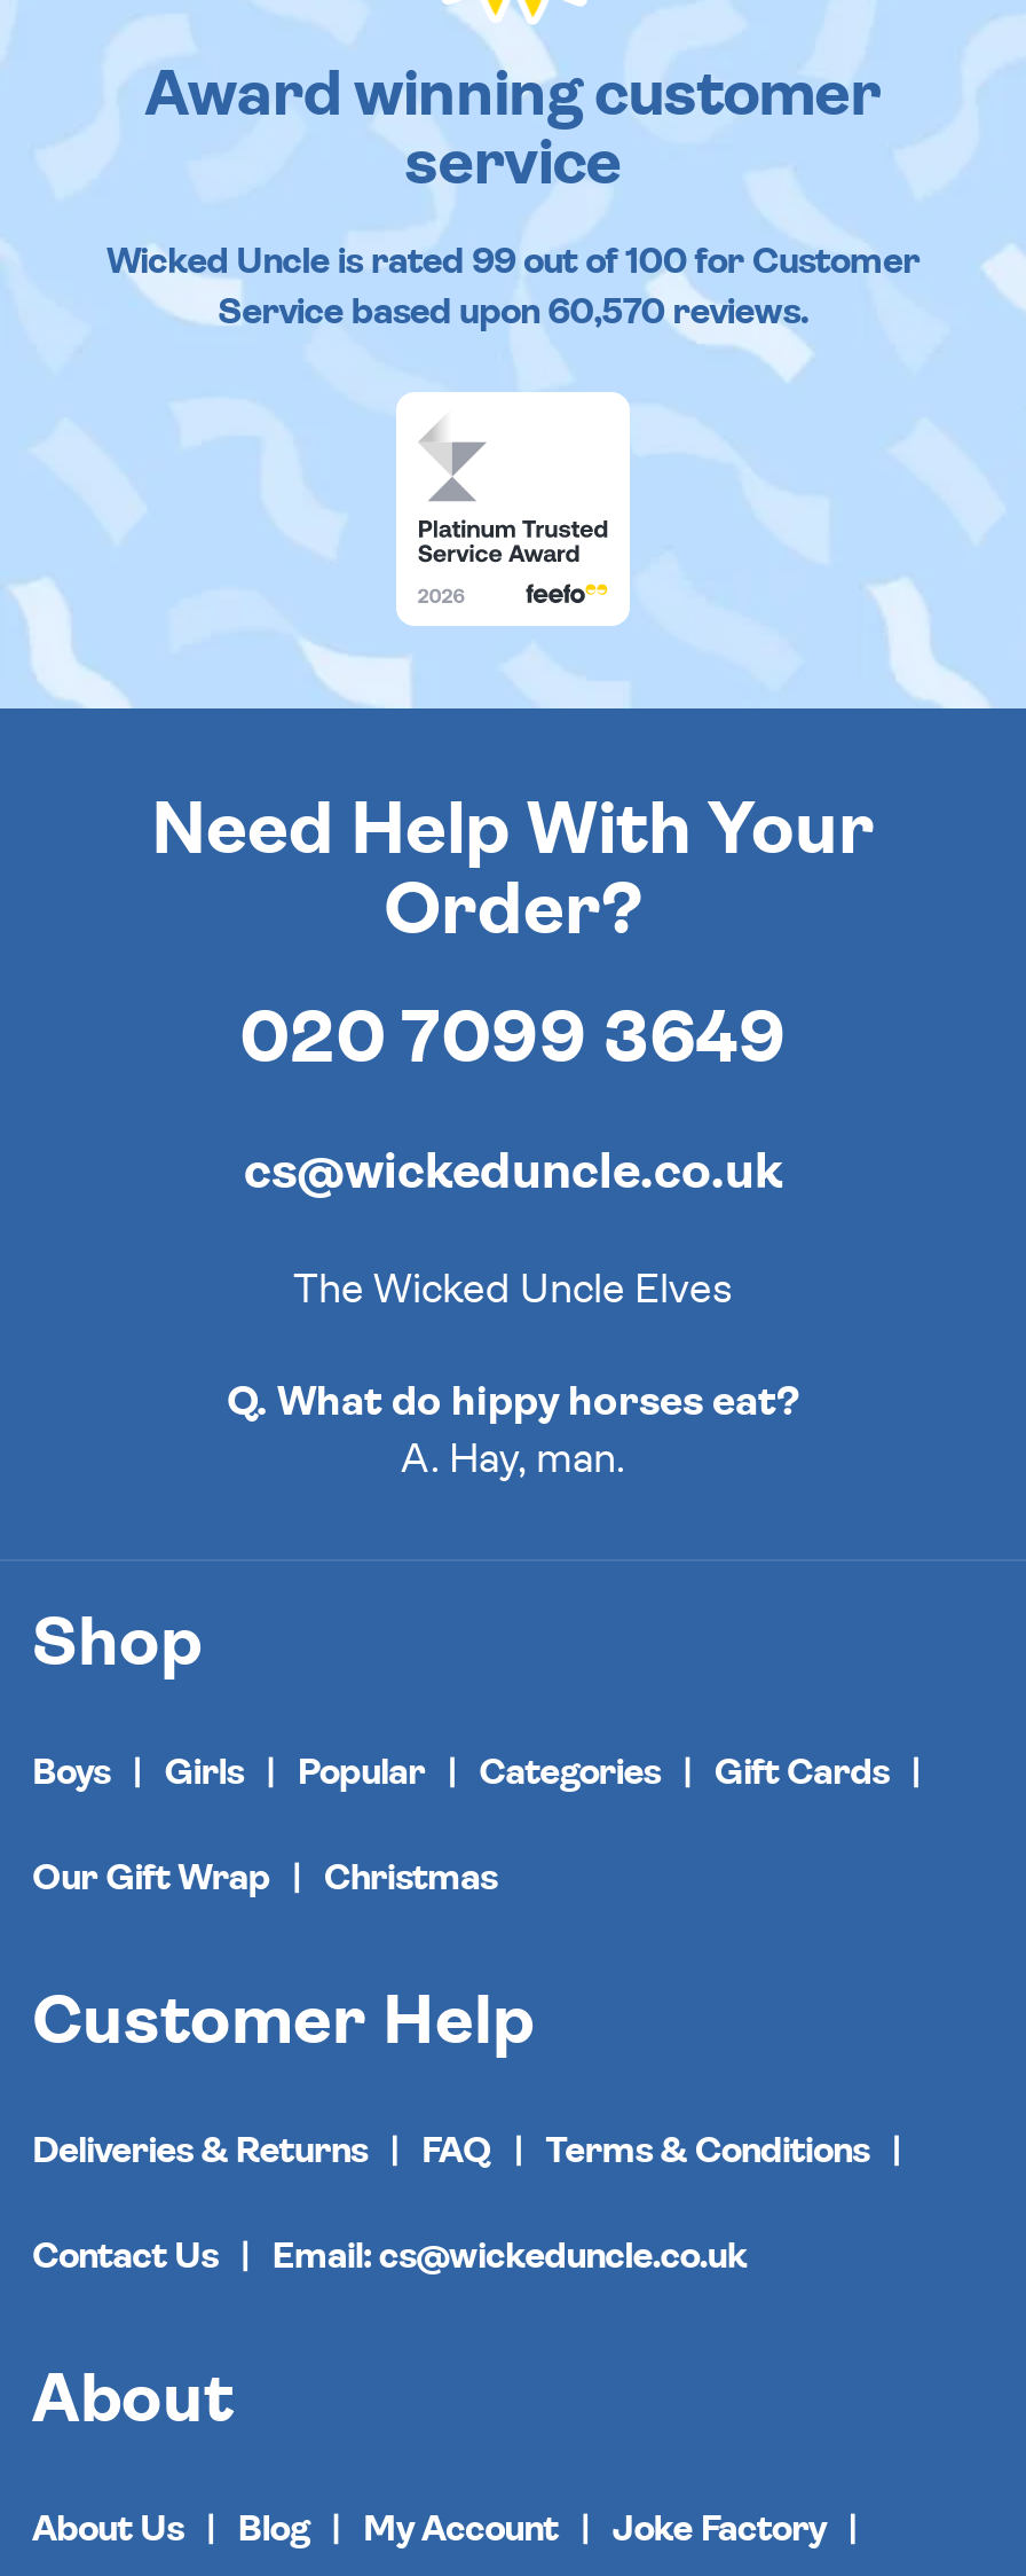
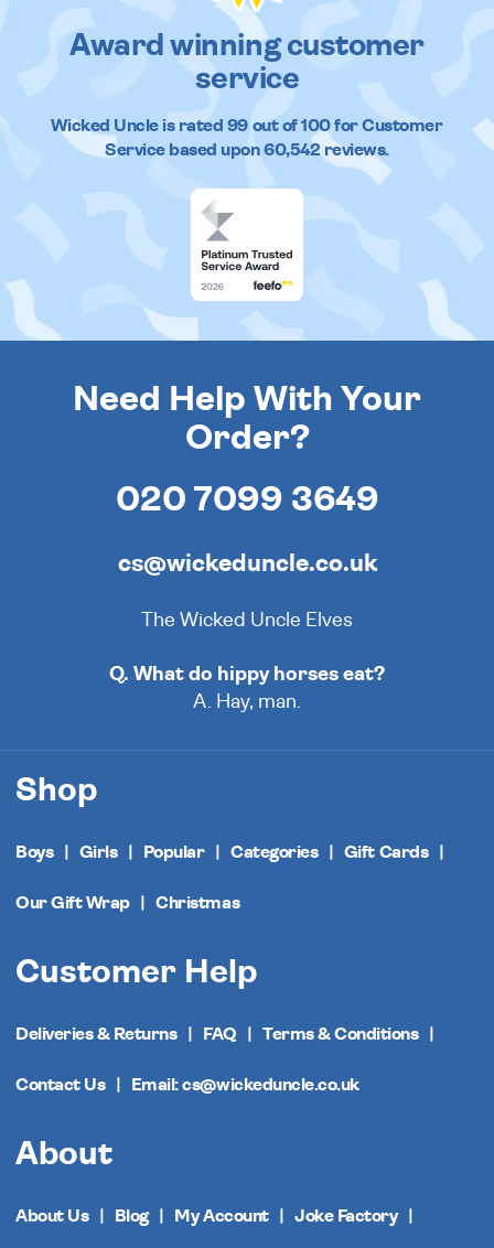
[218,293,808,330] Service based upon 60,570 reviews. -> [105,141,389,159] Service based upon 60,542 reviews.

